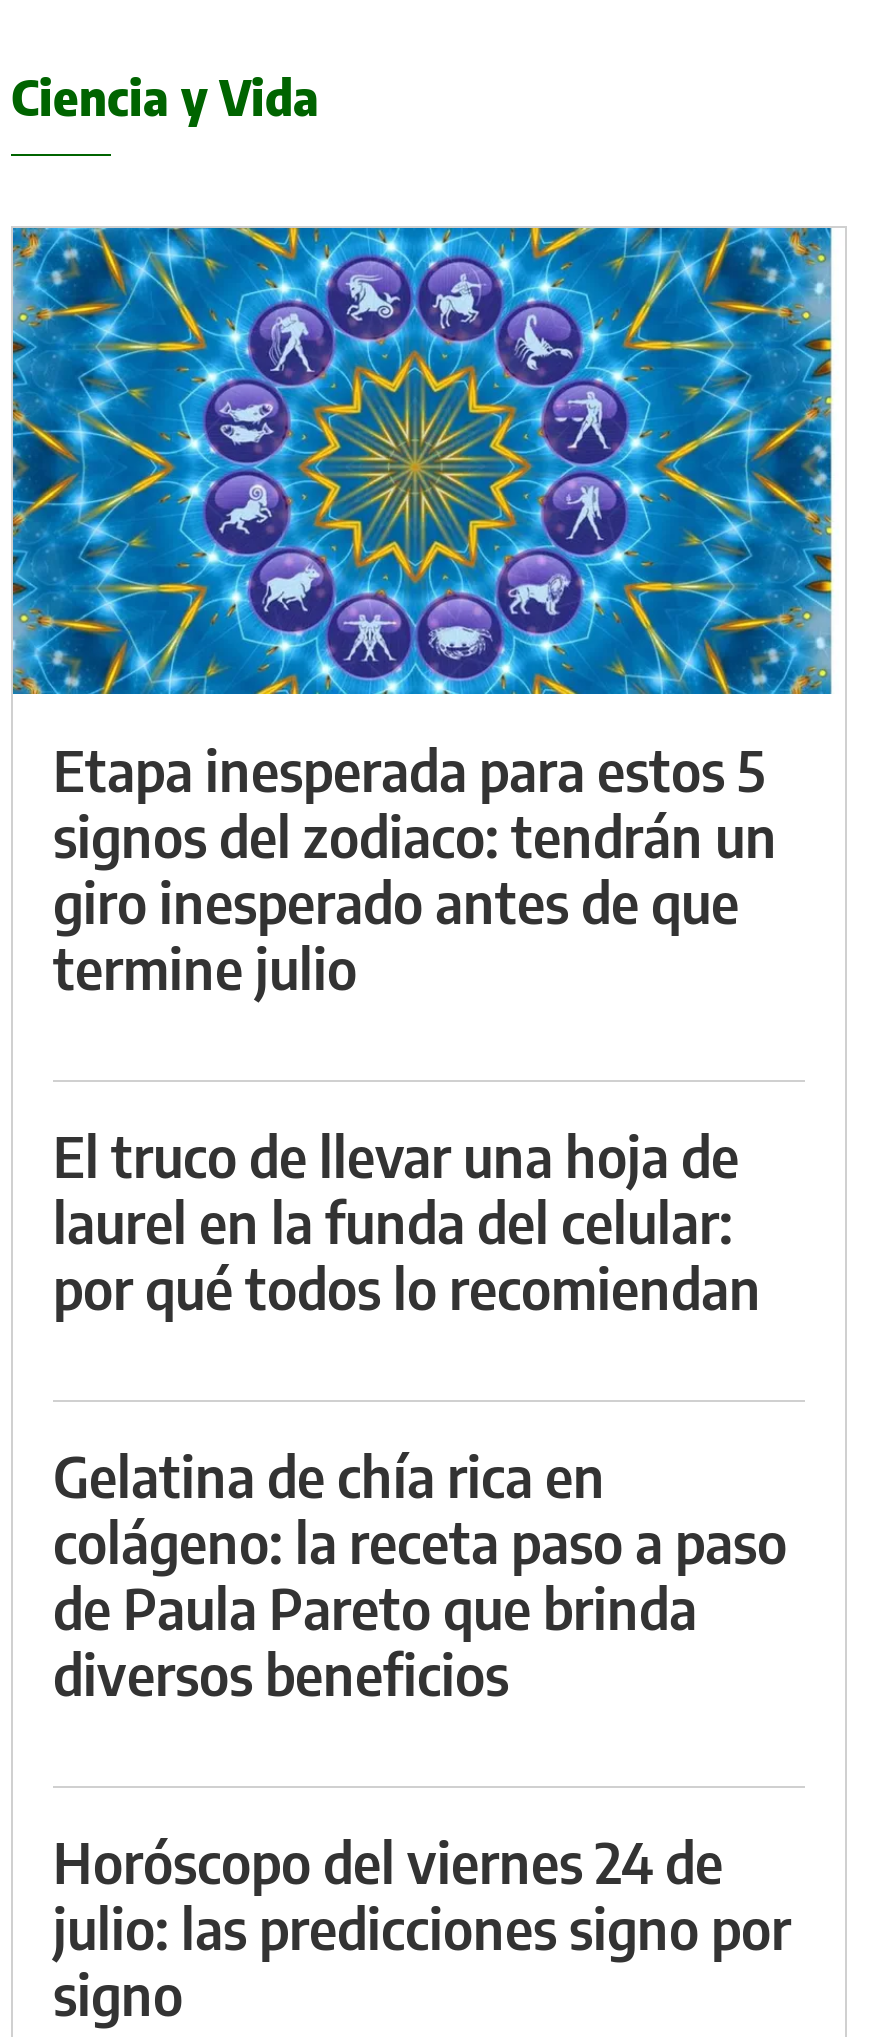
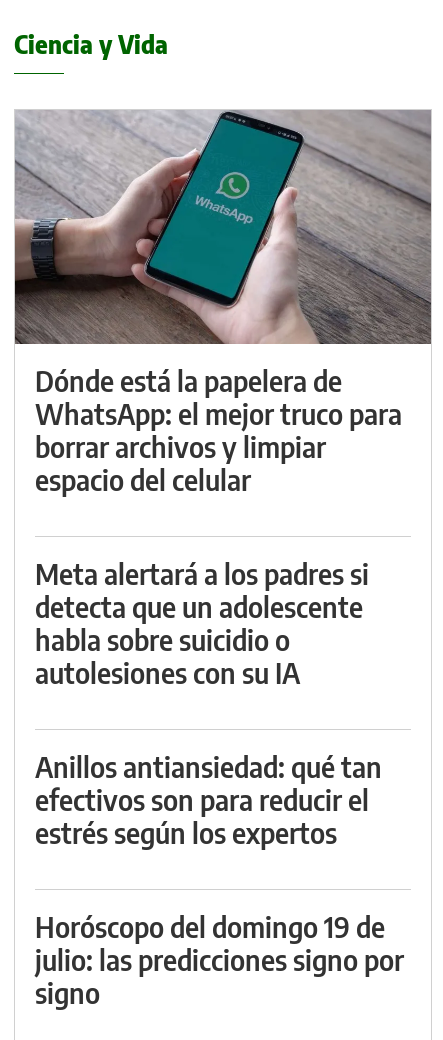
[11,227,845,1001] [image] | Etapa inesperada para estos 5 | signos del zodiaco: tendrán un | giro inesperado antes de que | termine julio -> [14,109,432,497] [image] | Dónde está la papelera de | WhatsApp: el mejor truco para | borrar archivos y limpiar | espacio del celular
[53,1119,761,1321] El truco de llevar una hoja de | laurel en la funda del celular: | por qué todos lo recomiendan -> [35,556,369,690] Meta alertará a los padres si | detecta que un adolescente | habla sobre suicidio o | autolesiones con su IA
[53,1439,787,1707] Gelatina de chía rica en | colágeno: la receta paso a paso | de Paula Pareto que brinda | diversos beneficios -> [35,749,382,850] Anillos antiansiedad: qué tan | efectivos son para reducir el | estrés según los expertos
[53,1825,723,1895] Horóscopo del viernes 24 de -> [35,909,385,944] Horóscopo del domingo 19 de

